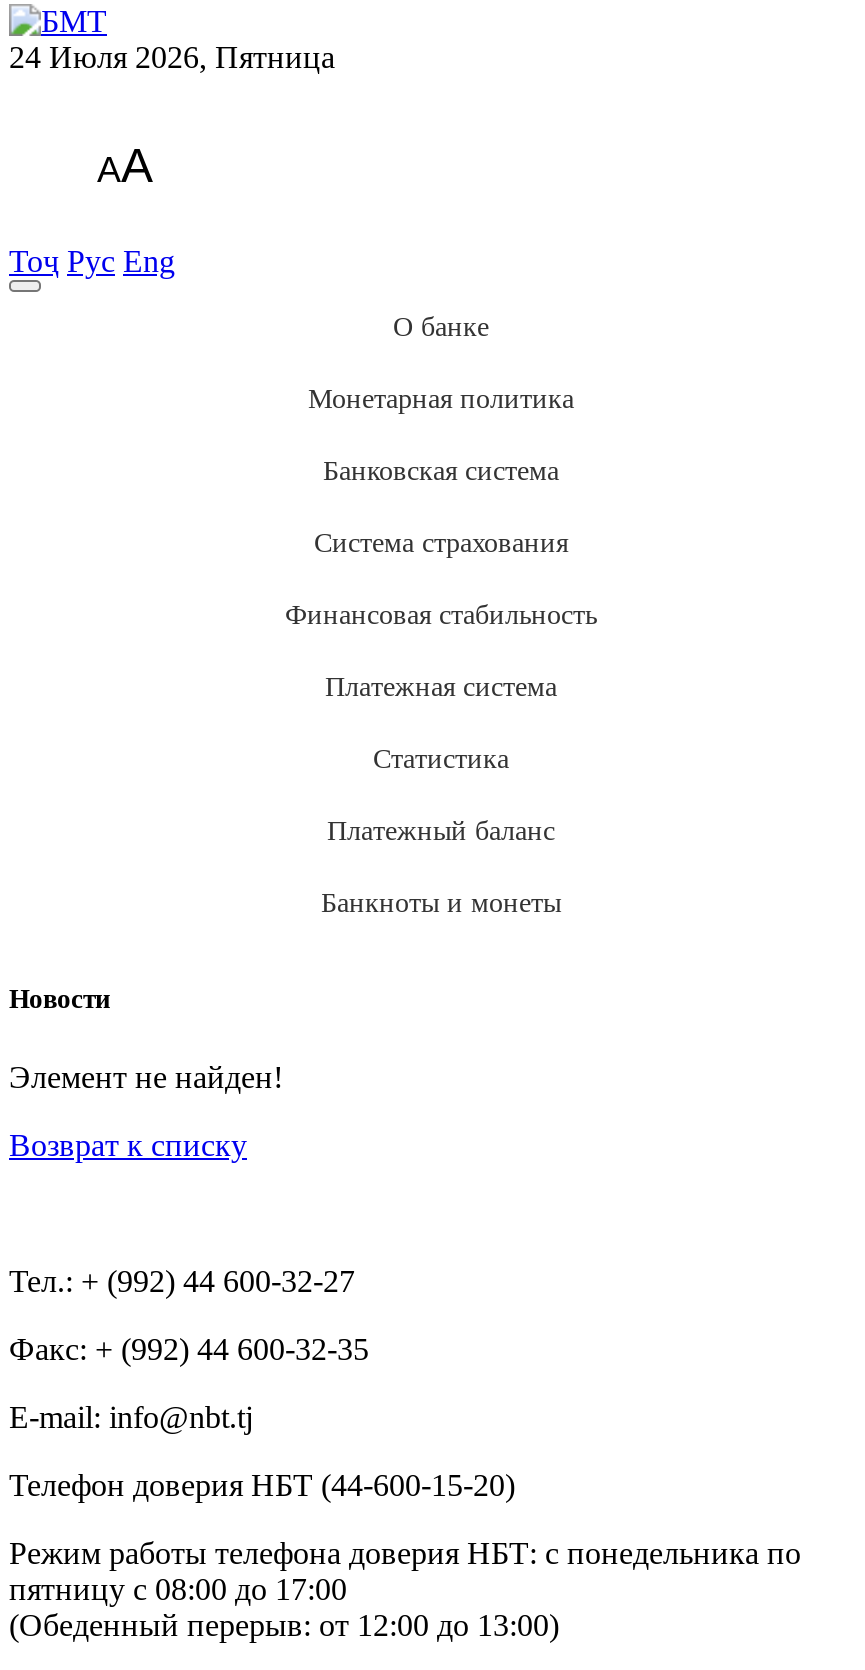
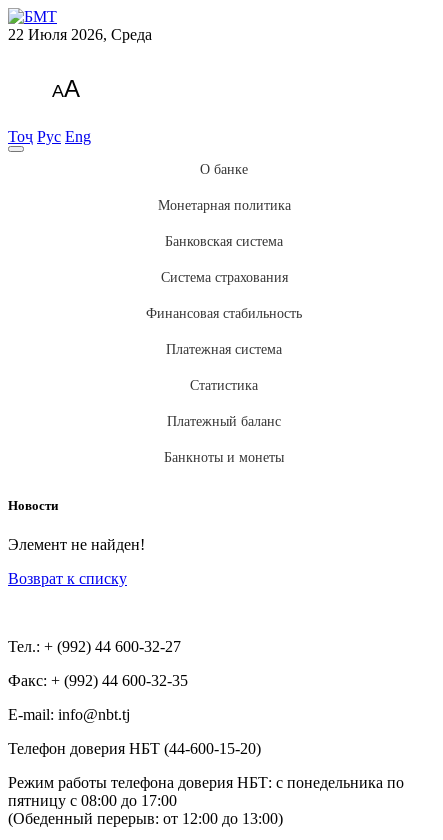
[9,40,335,74] 24 Июля 2026, Пятница -> [8,26,152,43] 22 Июля 2026, Среда

